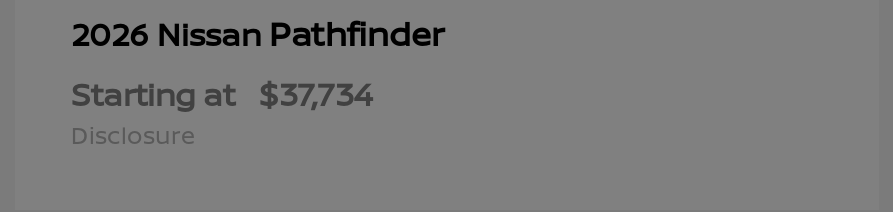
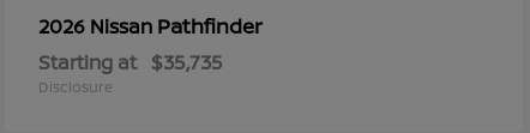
[71,72,373,116] Starting at $37,734 -> [38,49,223,76] Starting at $35,735

